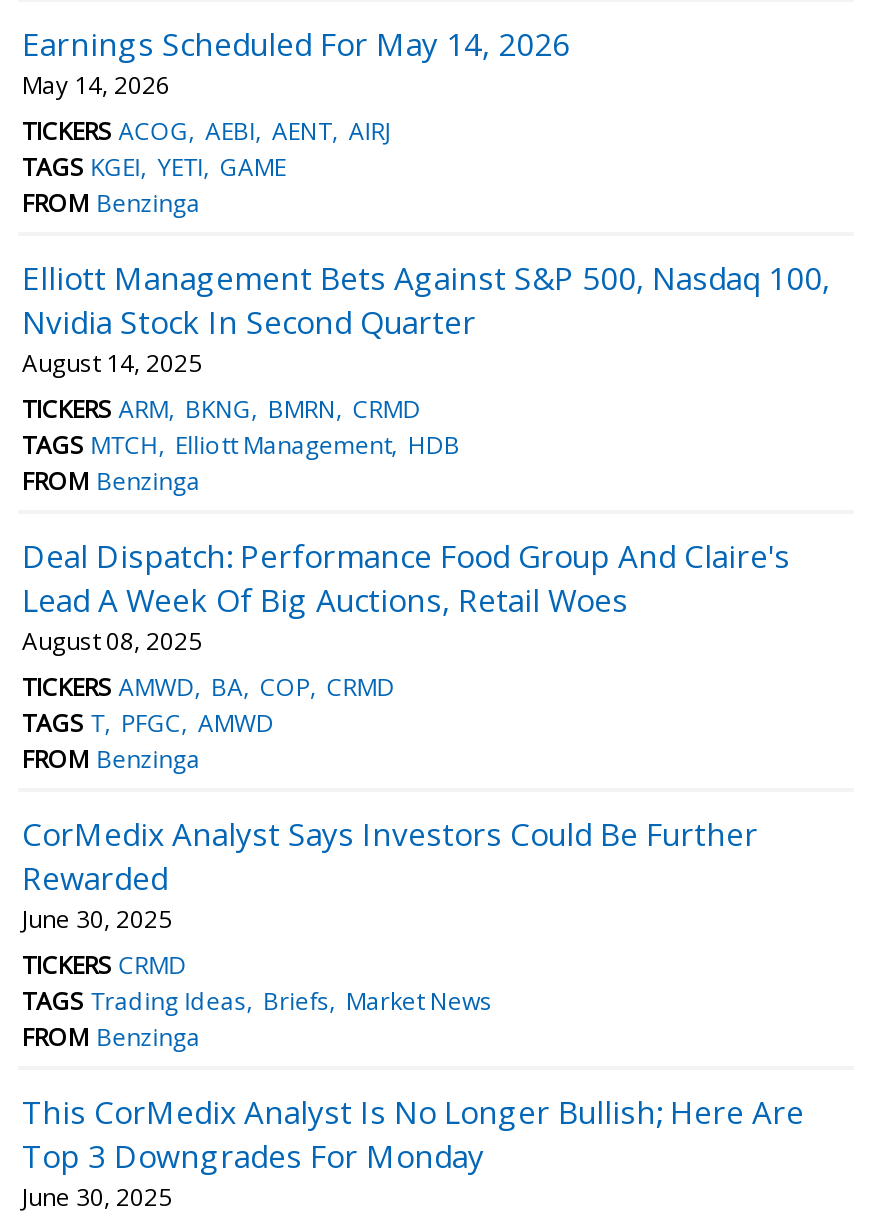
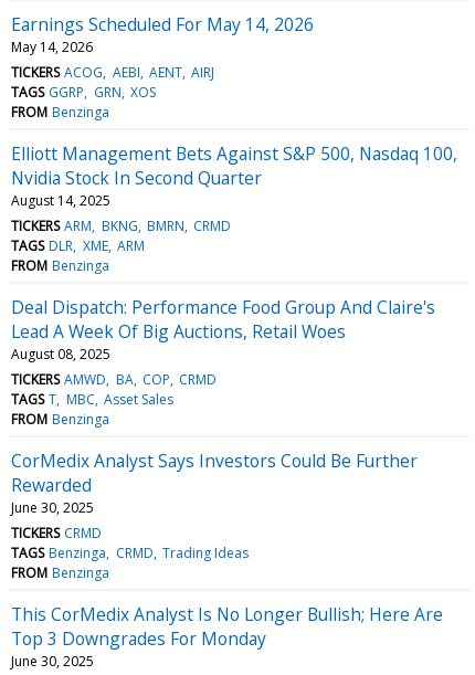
[22,150,286,184] TAGS KGEI YETI GAME -> [11,83,156,101] TAGS GGRP GRN XOS
[22,428,460,462] TAGS MTCH Elliott Management HDB -> [11,236,145,255] TAGS DLR XME ARM
[22,706,274,740] TAGS T PFGC AMWD -> [11,390,173,409] TAGS T MBC Asset Sales
[22,984,492,1018] TAGS Trading Ideas Briefs Market News -> [11,543,248,562] TAGS Benzinga CRMD Trading Ideas

